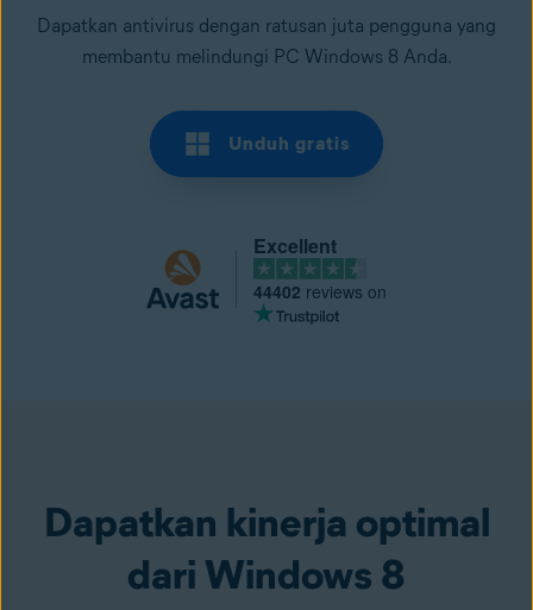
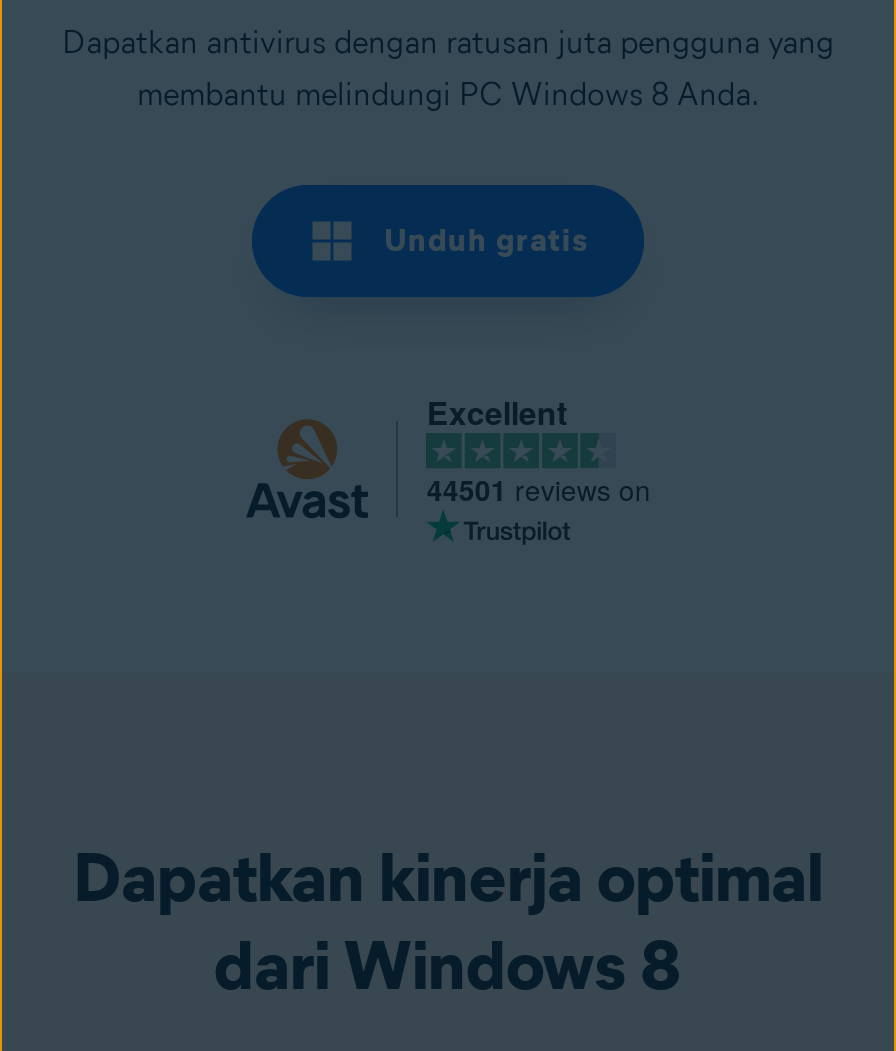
[254,279,387,303] 44402reviews on -> [427,469,651,509] 44501reviews on

